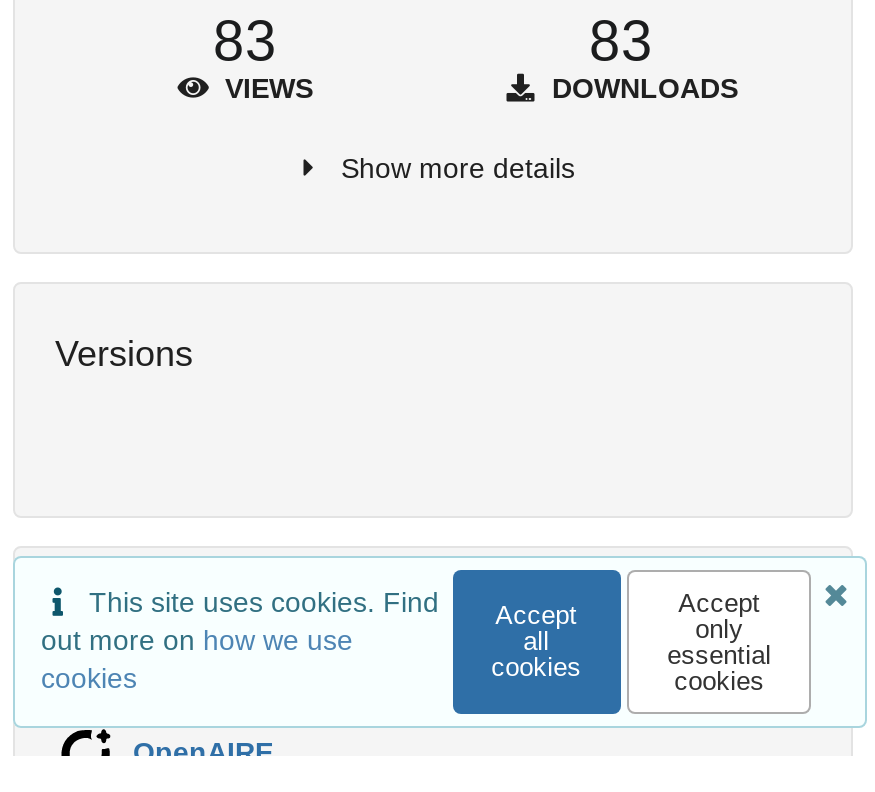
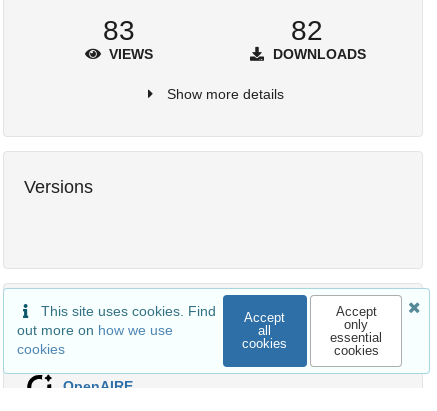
[589,11,653,73] 83 -> [291,15,323,46] 82

